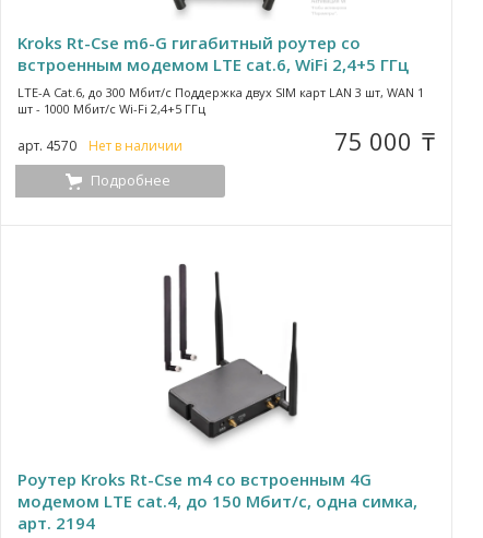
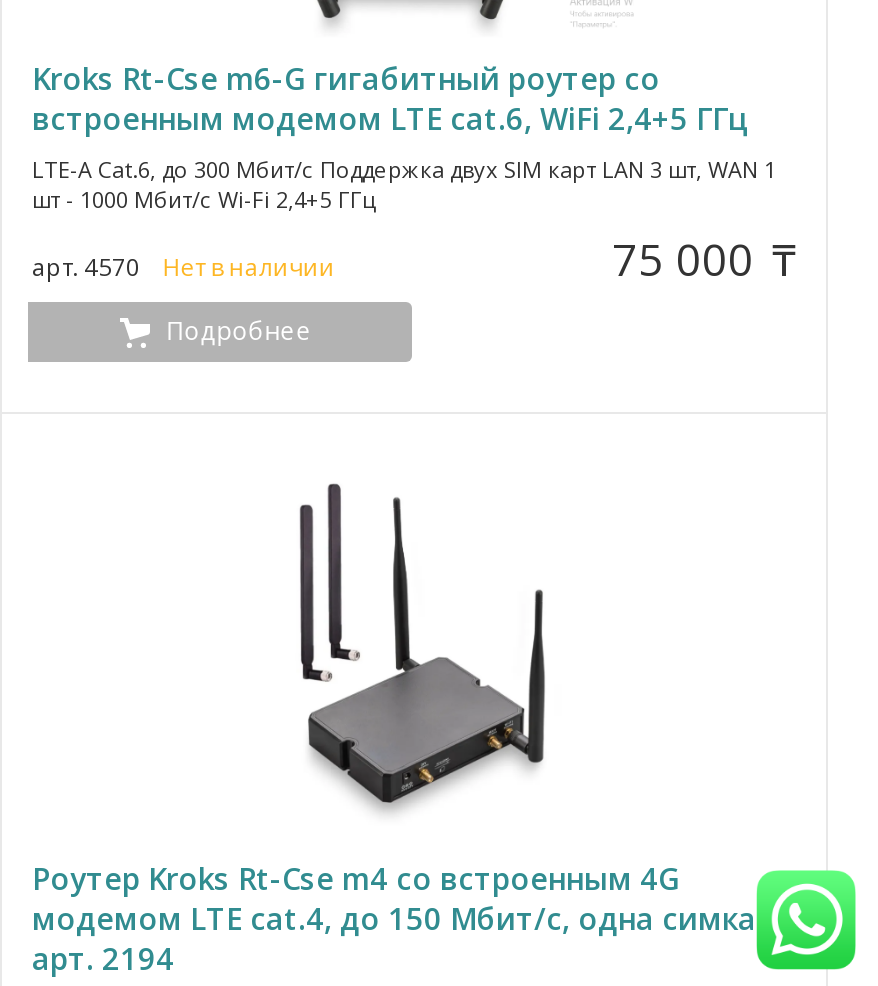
none -> [754,868,858,972] [image]

